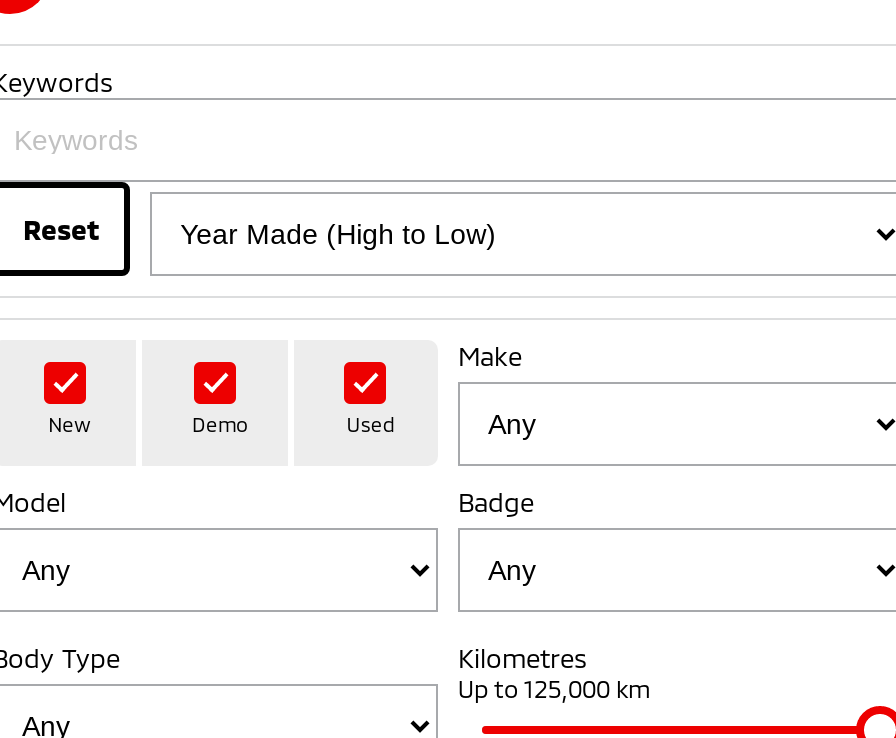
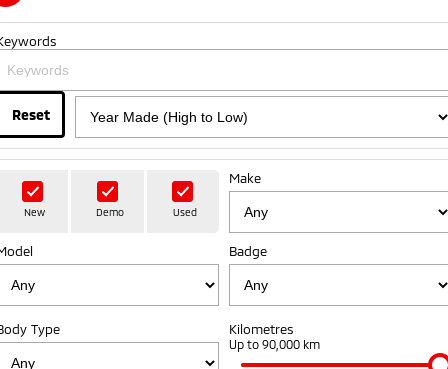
[458,673,650,701] Up to 125,000 km -> [229,336,320,350] Up to 90,000 km

